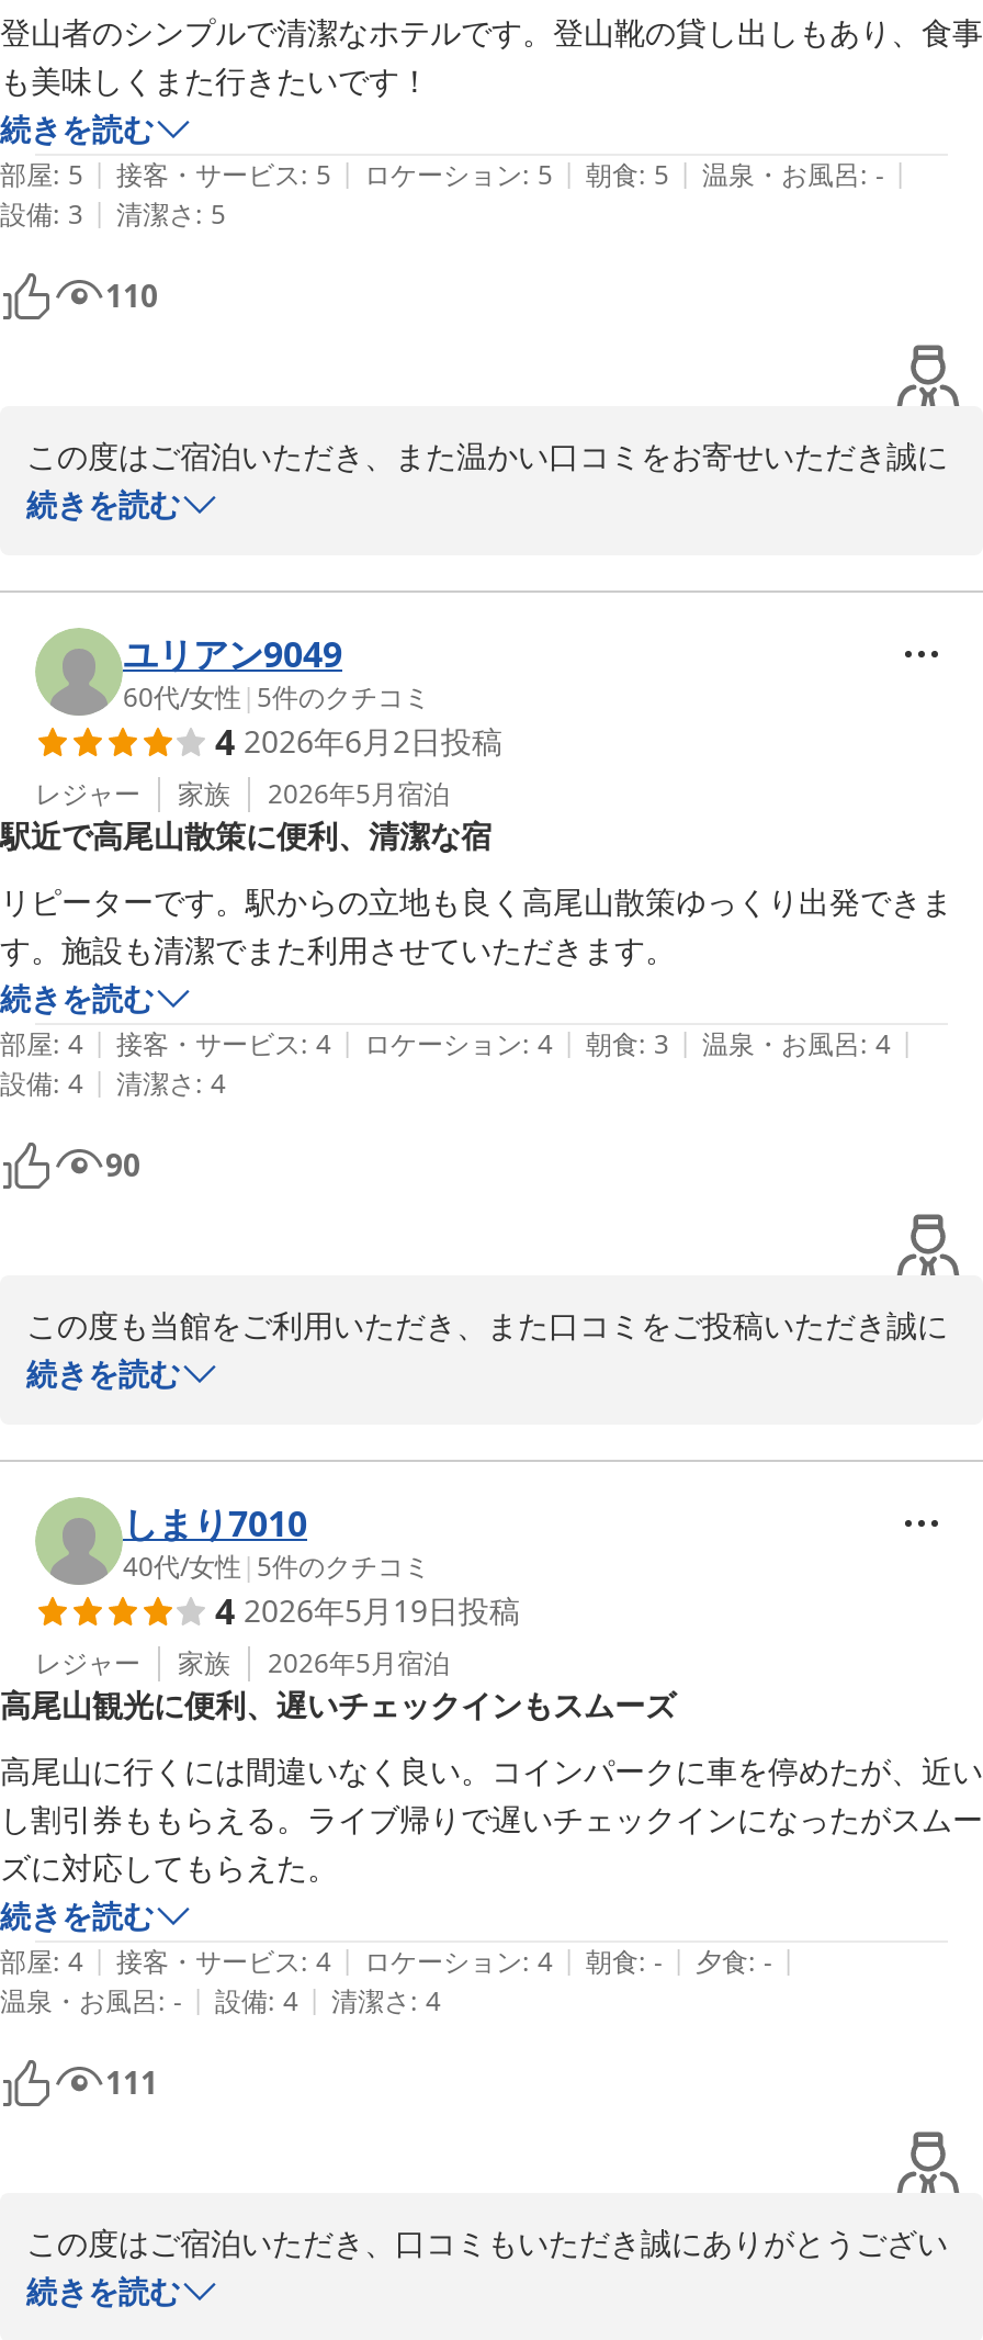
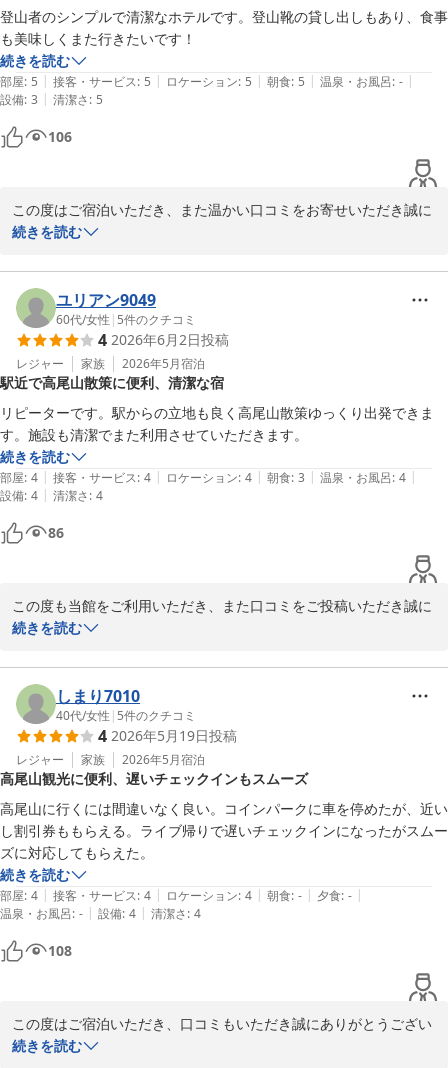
[105,274,158,316] 110 -> [48,127,72,146] 106
[105,1144,140,1185] 90 -> [48,523,64,542] 86
[105,2061,158,2103] 111 -> [48,941,72,960] 108

